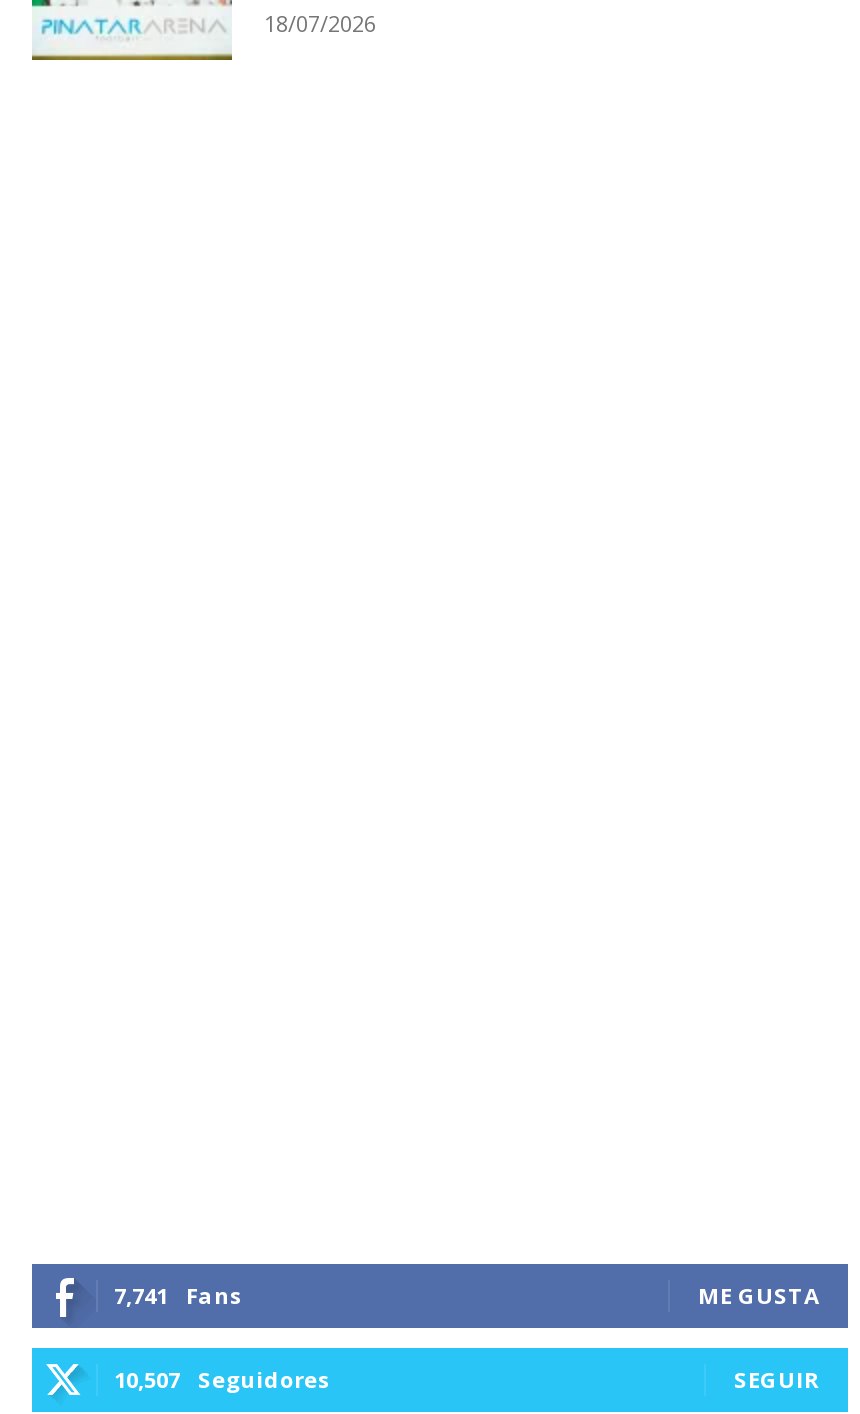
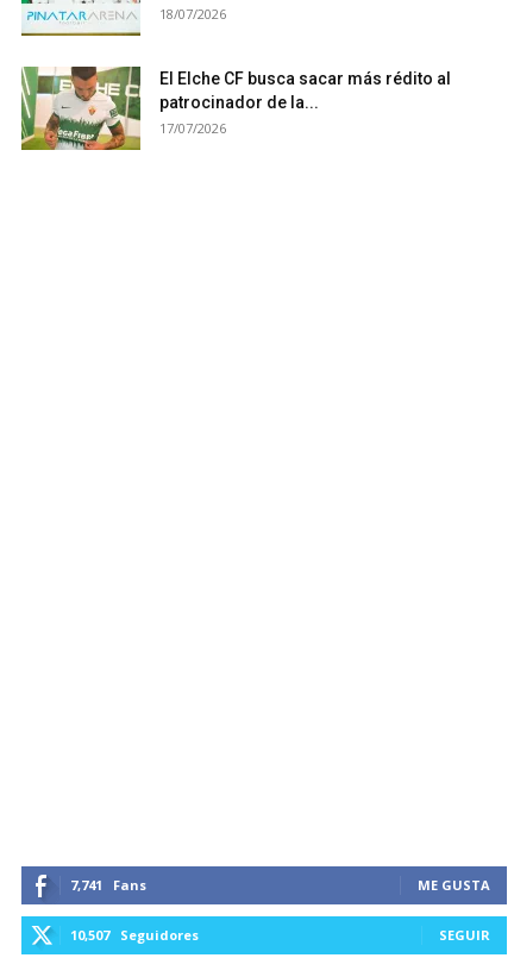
none -> [20,65,451,150] [image] | El Elche CF busca sacar más rédito al | patrocinador de la... | 17/07/2026

